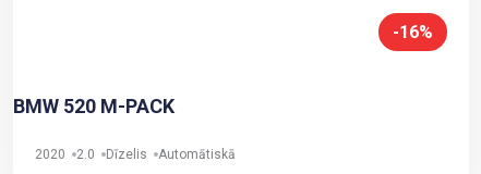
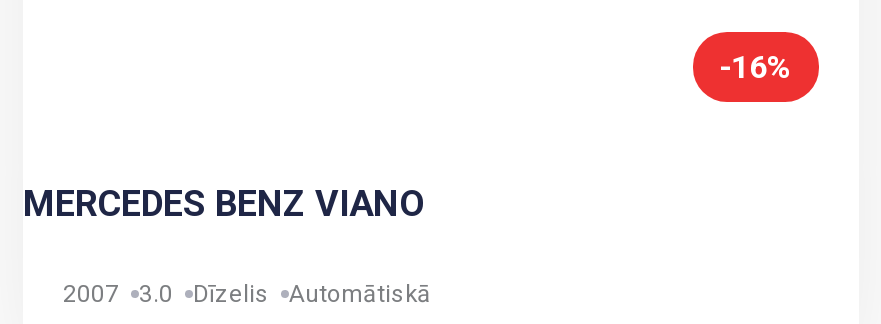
[13,95,175,118] BMW 520 M-PACK -> [23,183,425,225] MERCEDES BENZ VIANO
[35,147,95,162] 2020 | 2.0 -> [63,279,173,307] 2007 | 3.0

